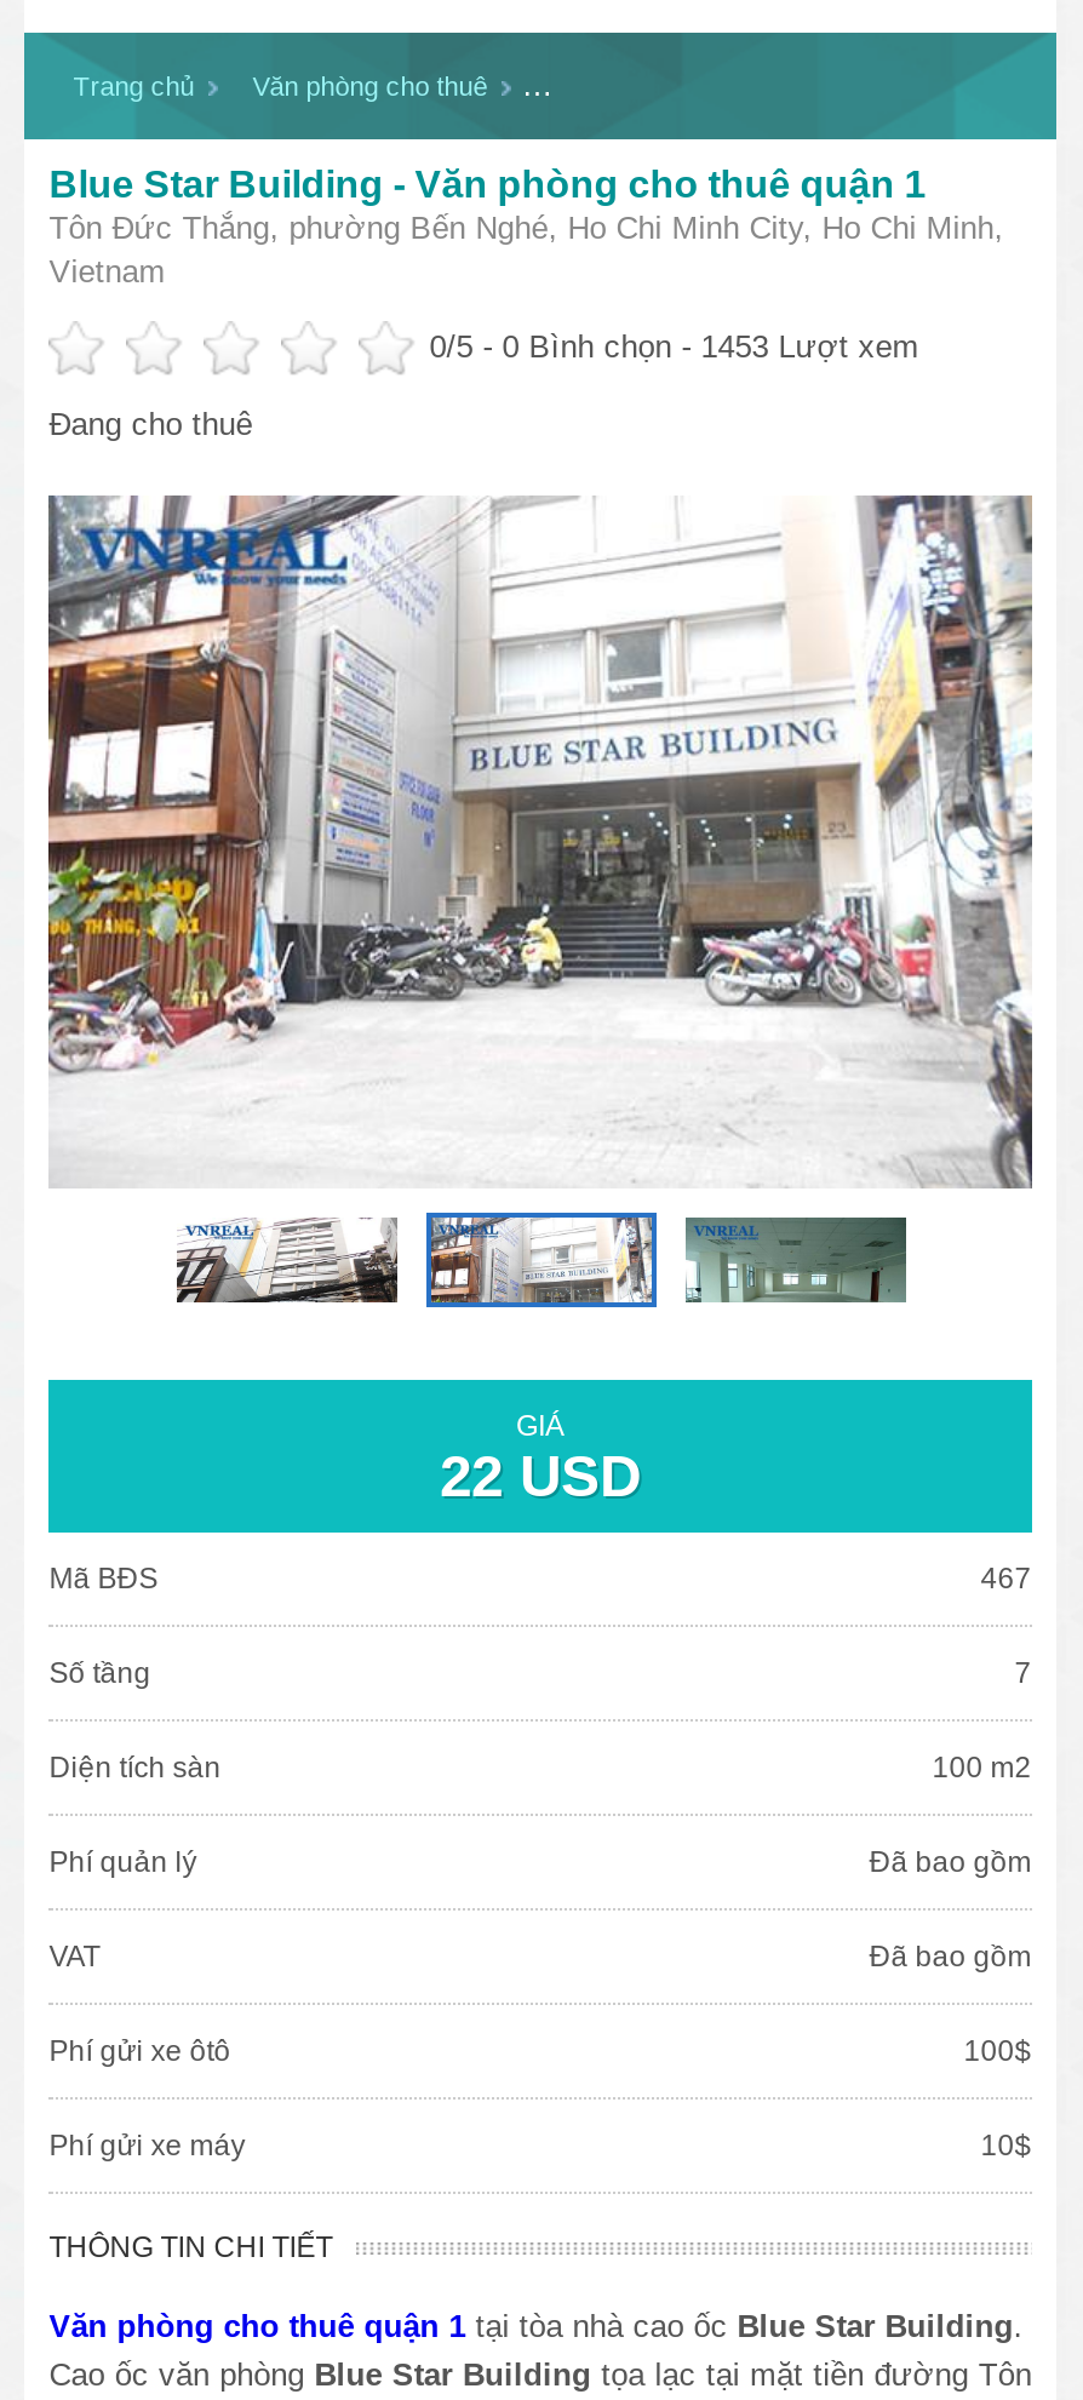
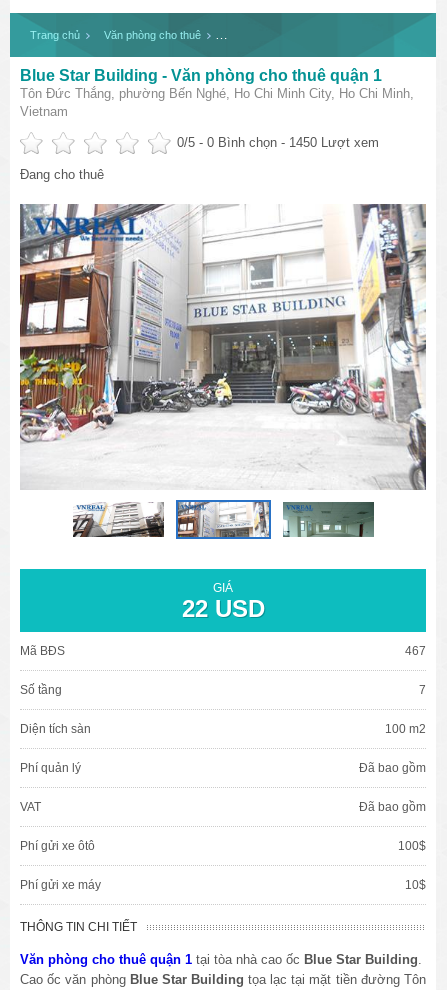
[429,328,919,365] 0/5 - 0 Bình chọn - 1453 Lượt xem -> [177,135,379,150] 0/5 - 0 Bình chọn - 1450 Lượt xem

